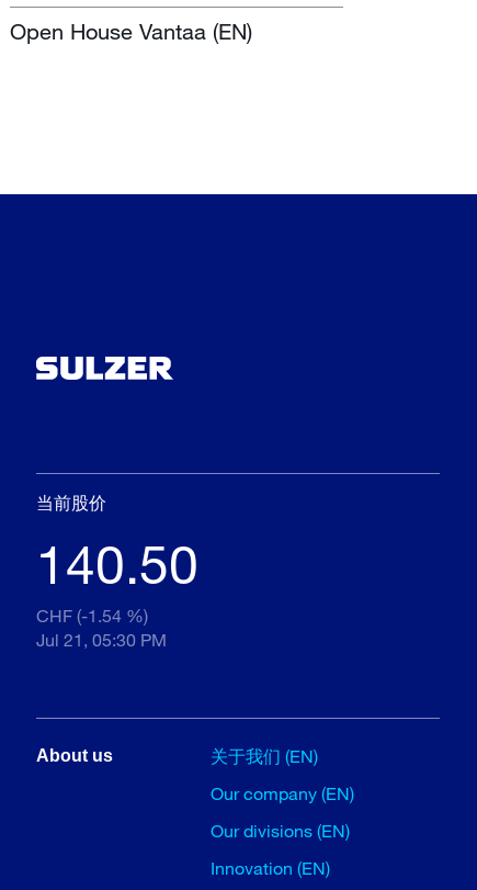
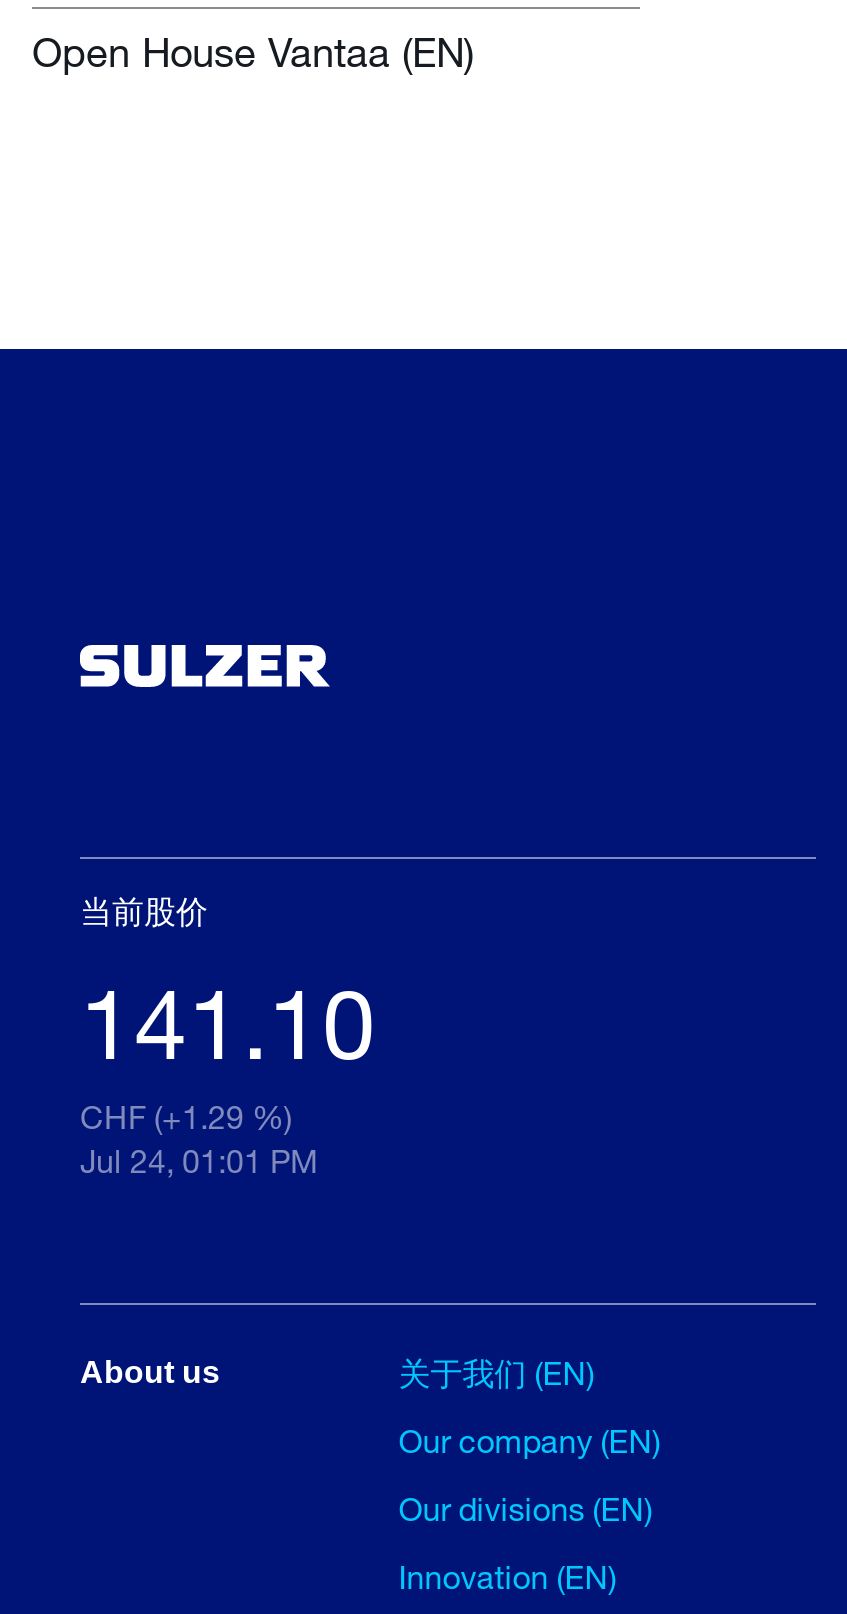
[36,531,198,594] 140.50 -> [80,962,376,1078] 141.10
[36,604,148,625] CHF (-1.54 %) -> [80,1096,292,1134] CHF (+1.29 %)
[36,628,167,649] Jul 21, 05:30 PM -> [80,1140,318,1178] Jul 24, 01:01 PM

